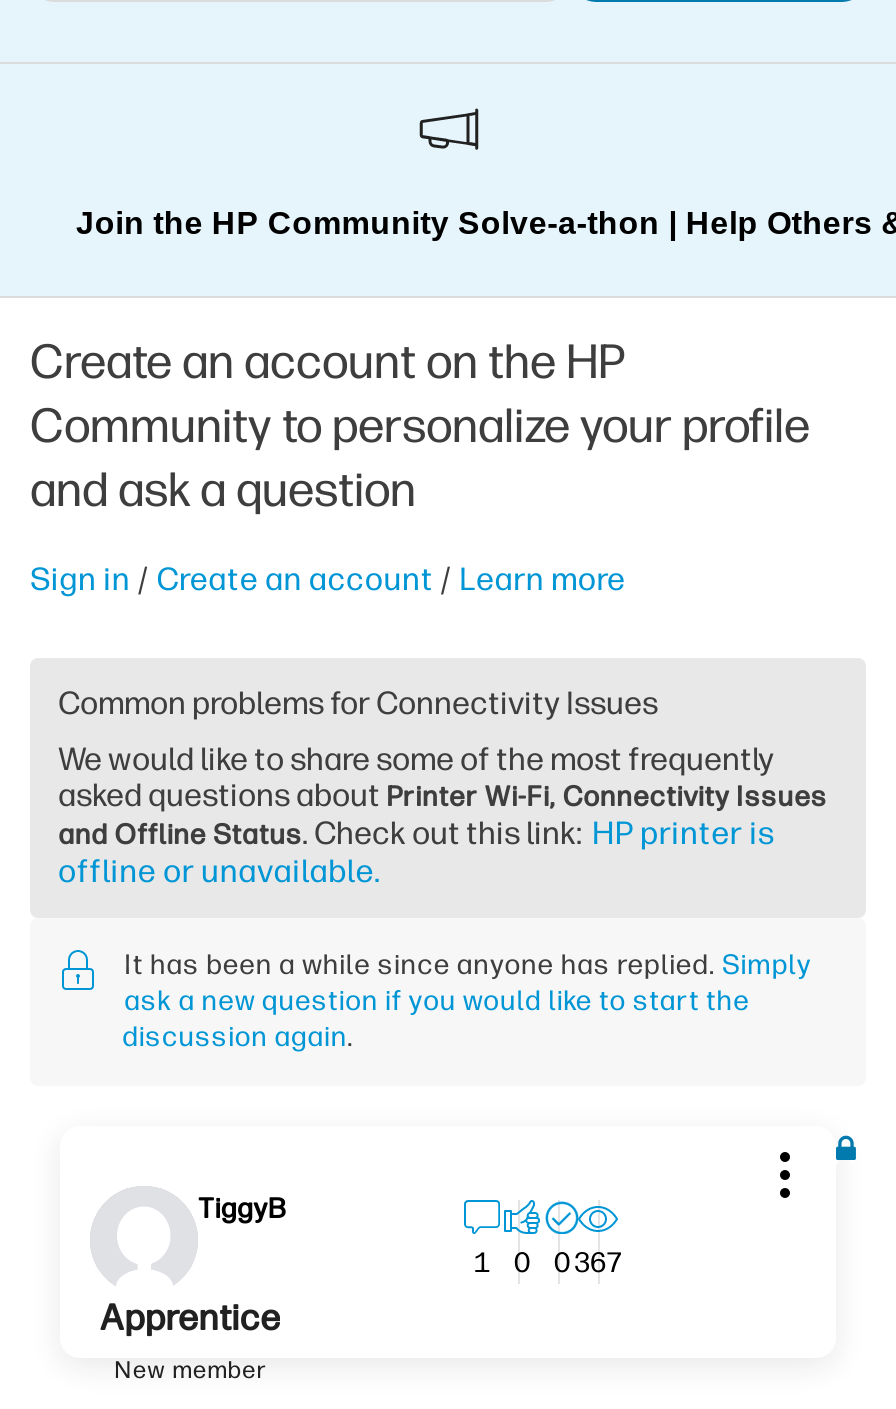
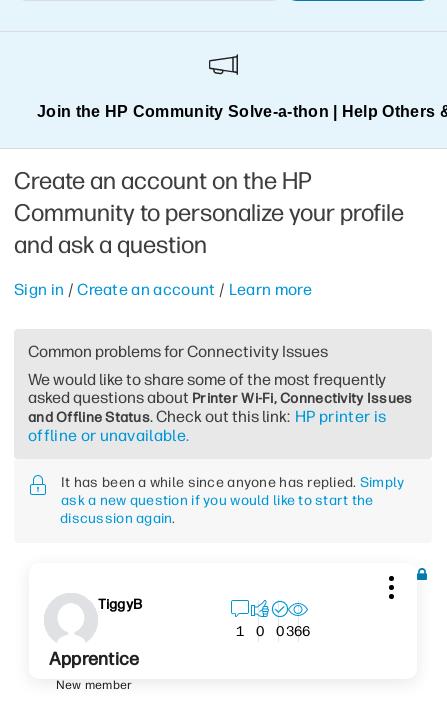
[474,1245,622,1280] 1 0 0 367 -> [236,622,310,640] 1 0 0 366

